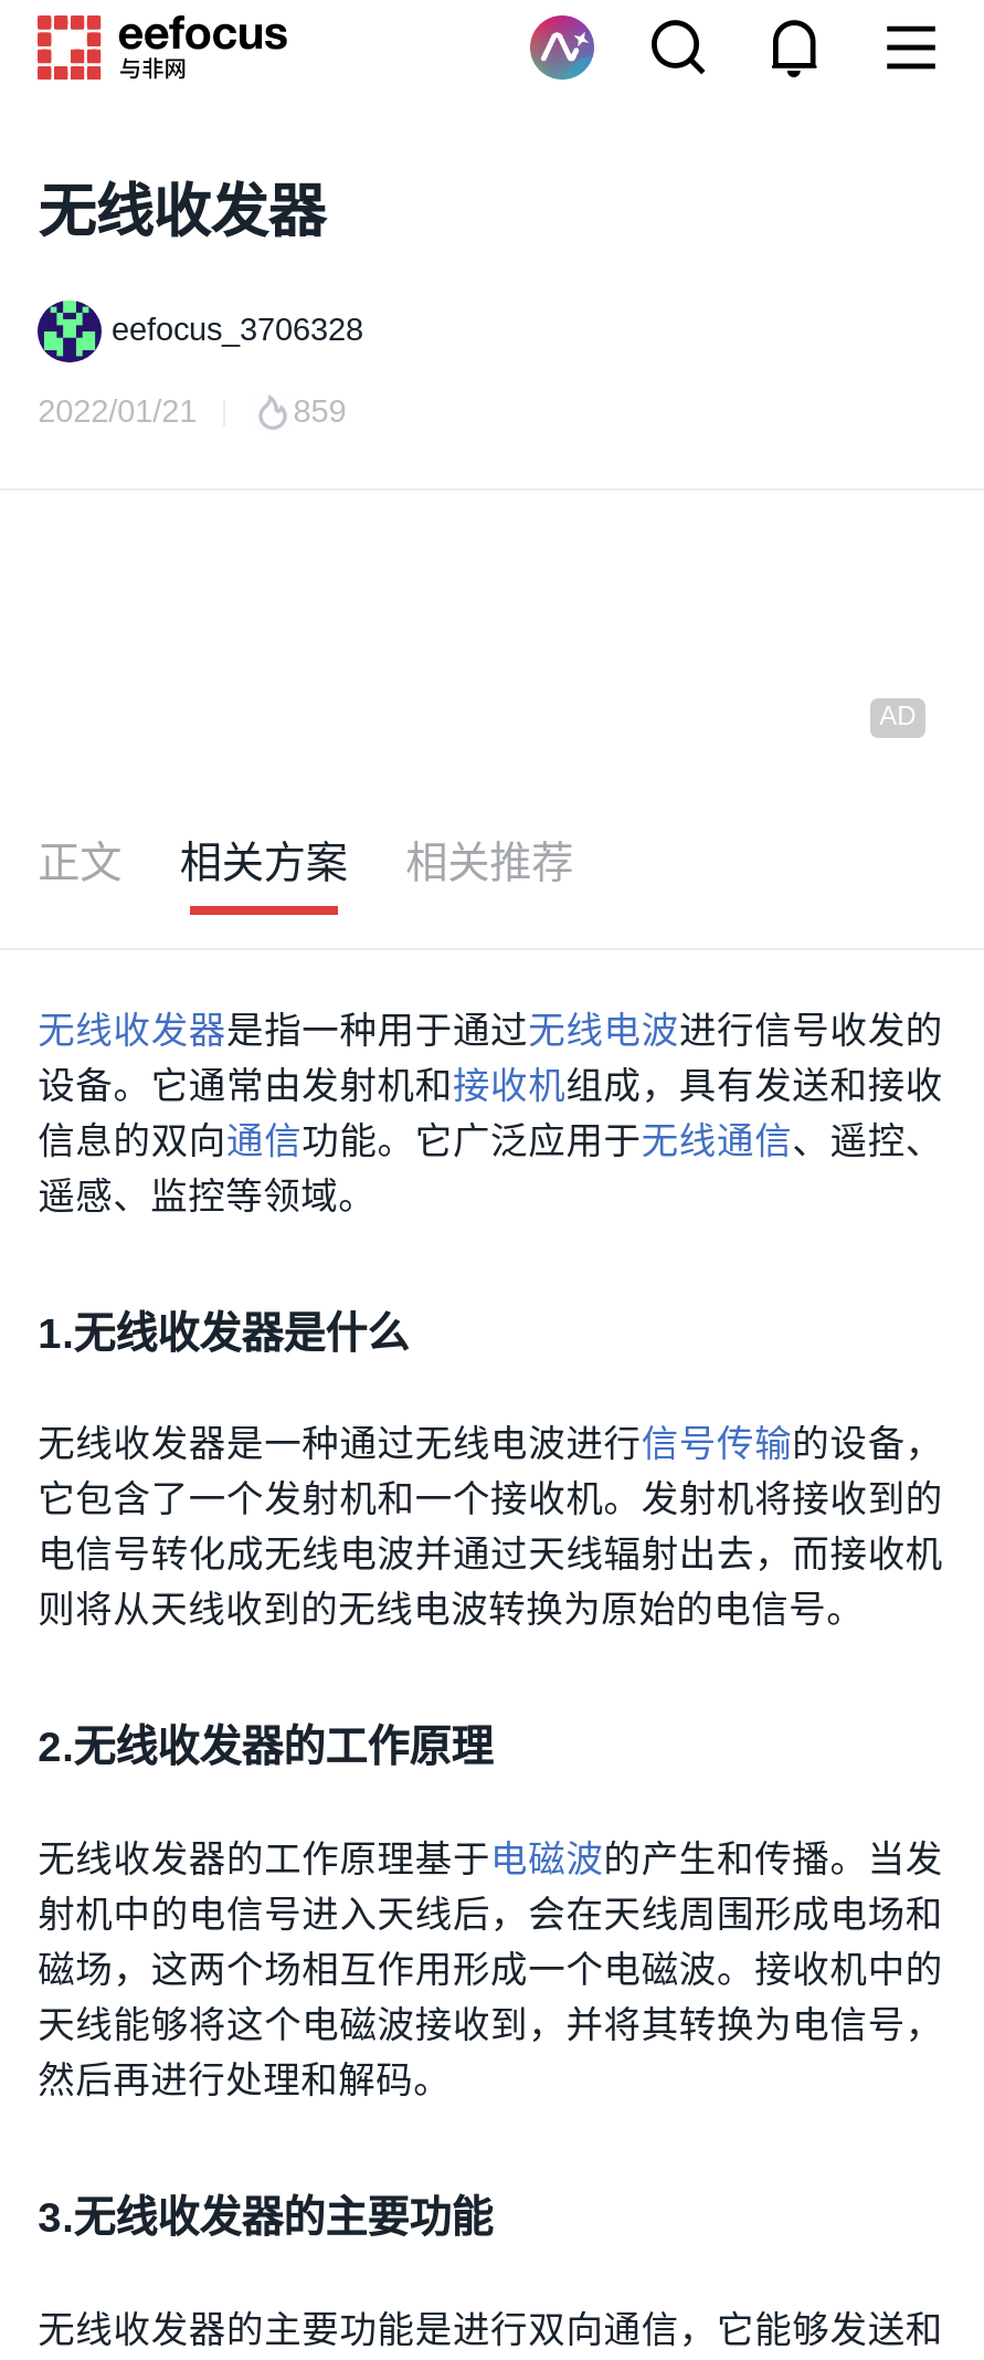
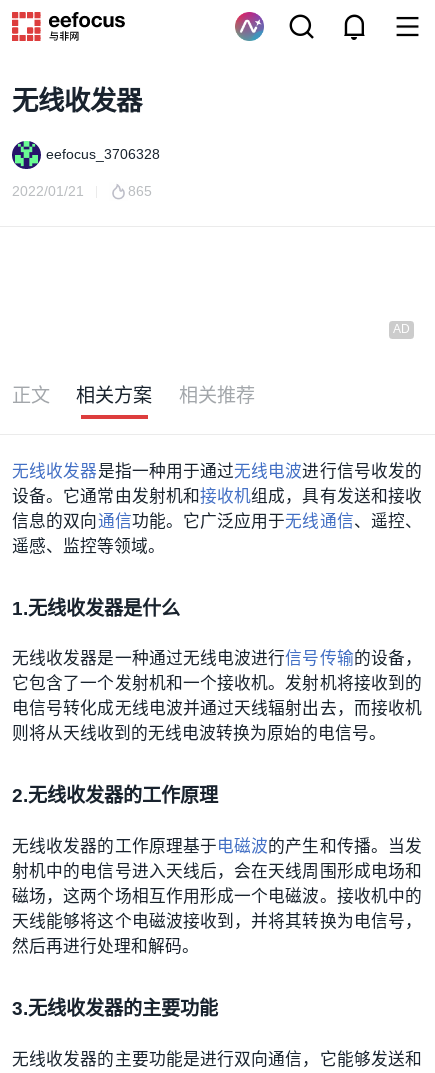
[293,394,346,429] 859 -> [128,183,152,199] 865

